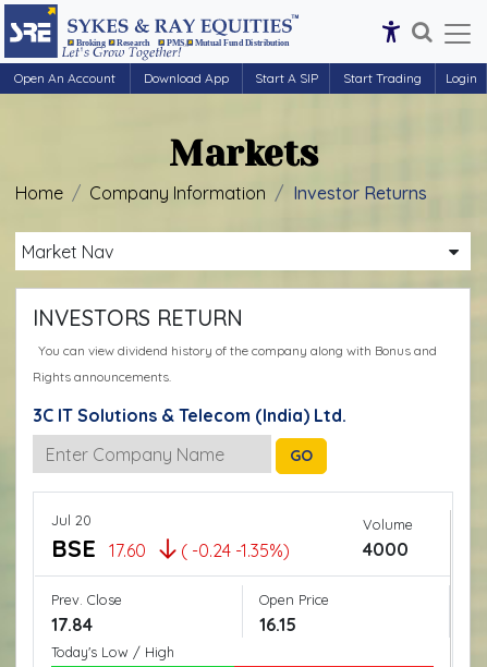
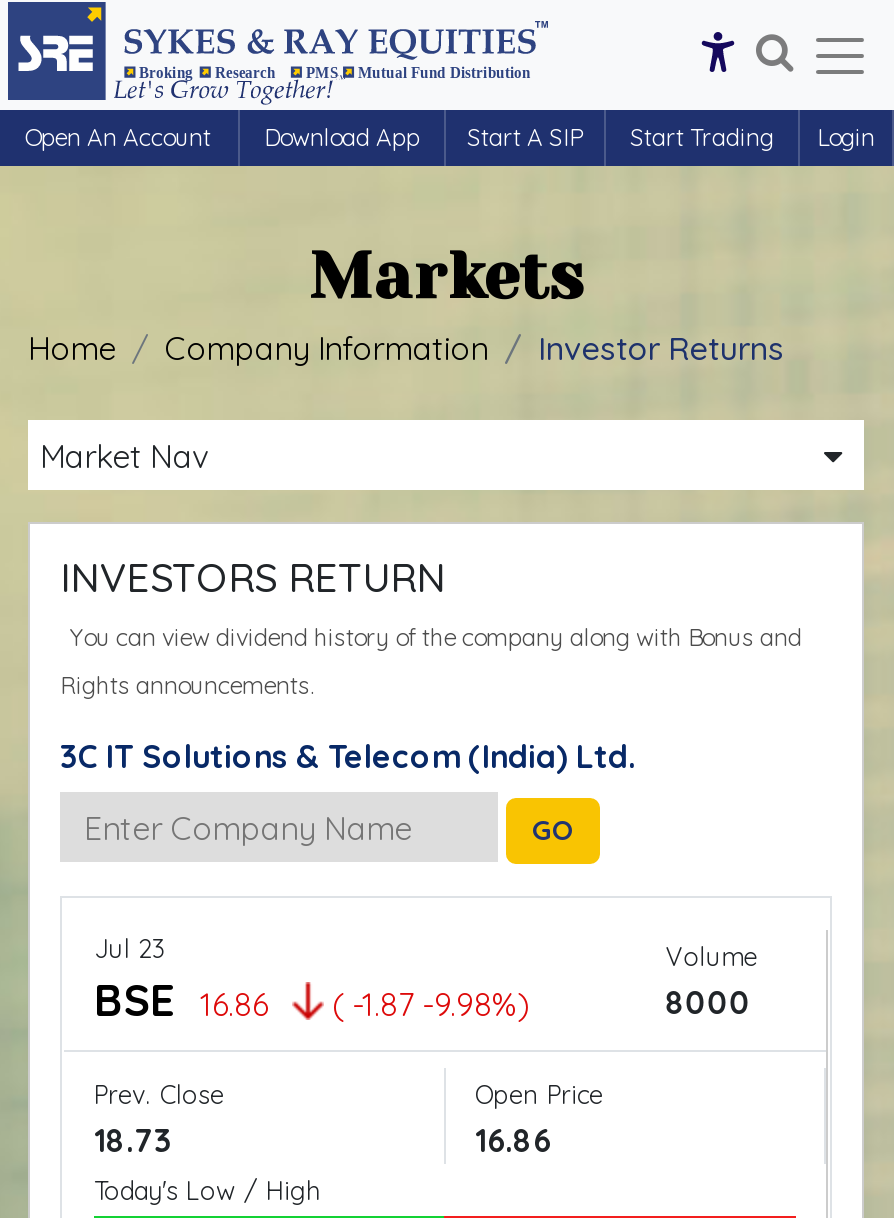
[51,511,92,529] Jul 20 -> [94,932,166,964] Jul 23
[51,533,146,563] BSE 17.60 -> [94,972,268,1028] BSE 16.86
[363,538,408,560] 4000 -> [666,982,752,1022] 8000
[181,539,290,561] ( -0.24 -1.35%) -> [332,984,530,1024] ( -1.87 -9.98%)
[51,614,93,635] 17.84 -> [94,1120,172,1160] 18.73
[259,614,296,635] 16.15 -> [475,1120,551,1160] 16.86

